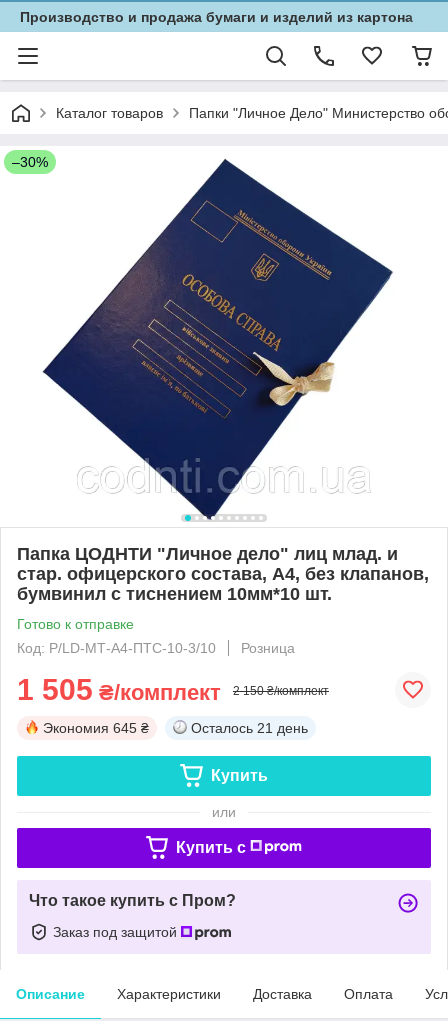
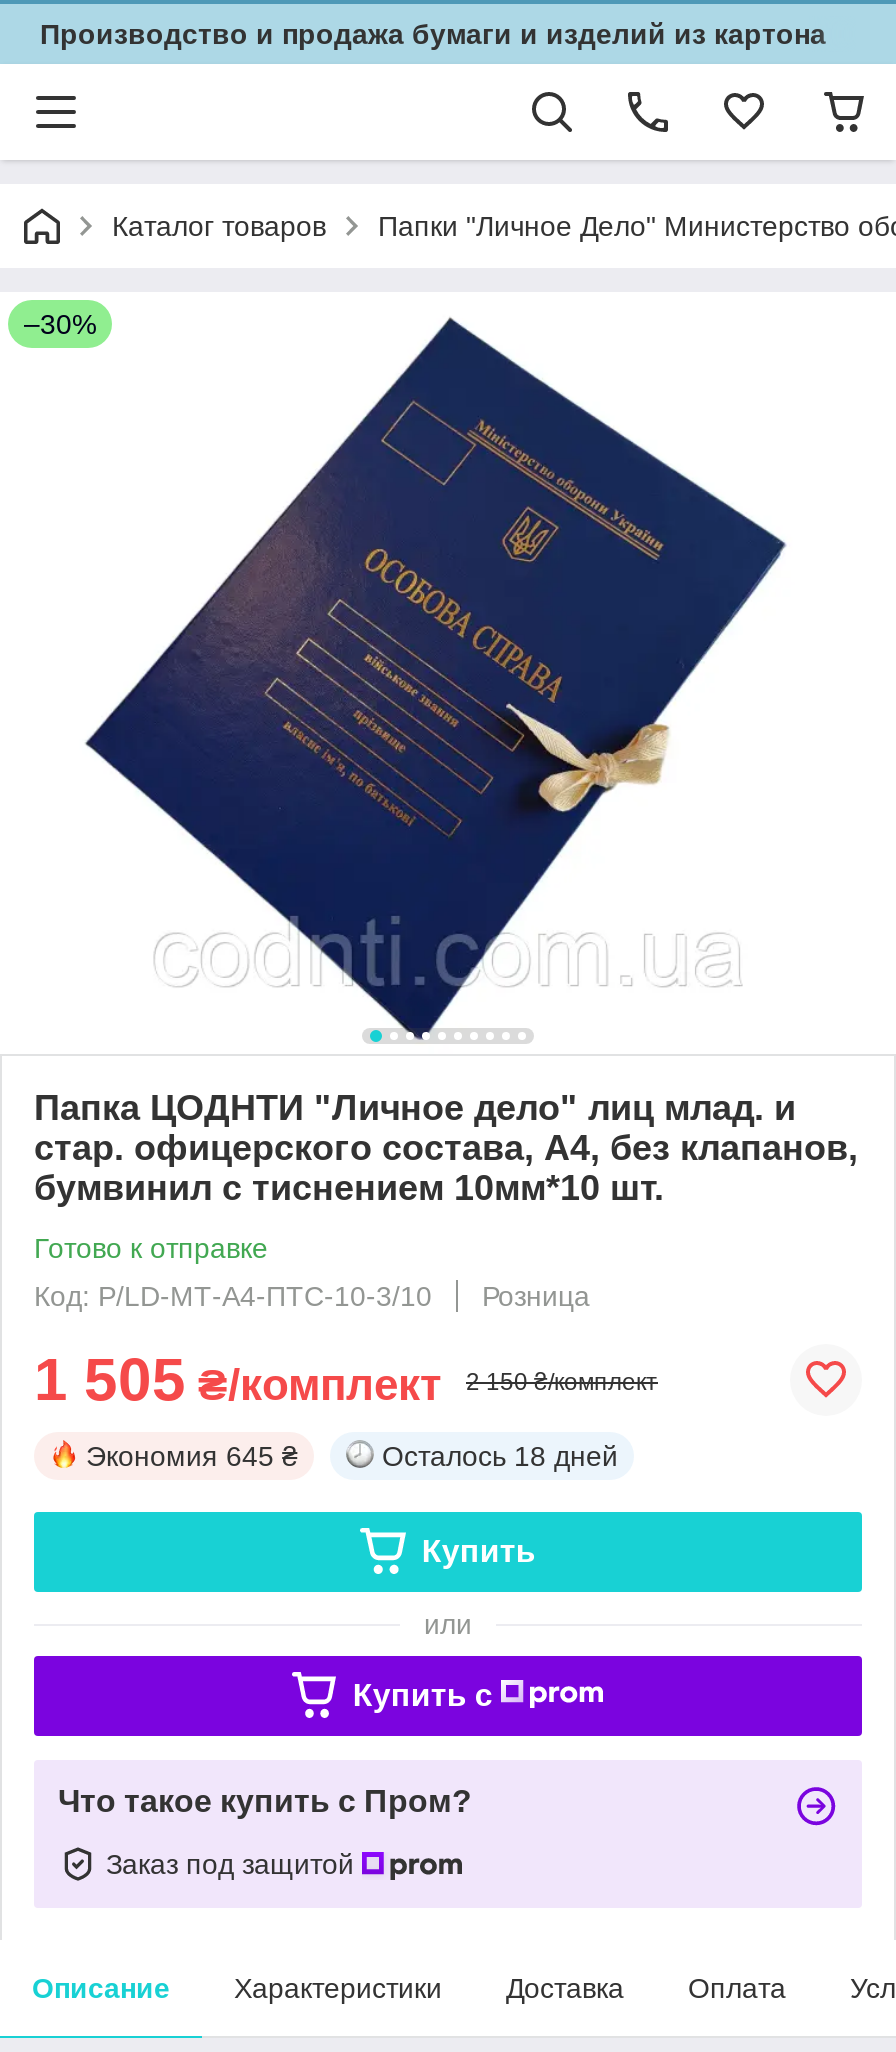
[191,720,308,736] Осталось 21 день -> [382,1440,618,1472] Осталось 18 дней

